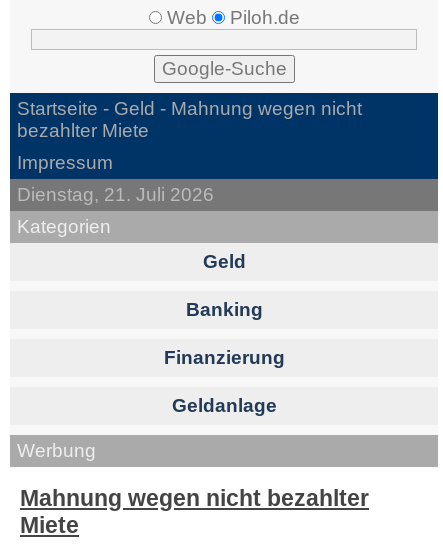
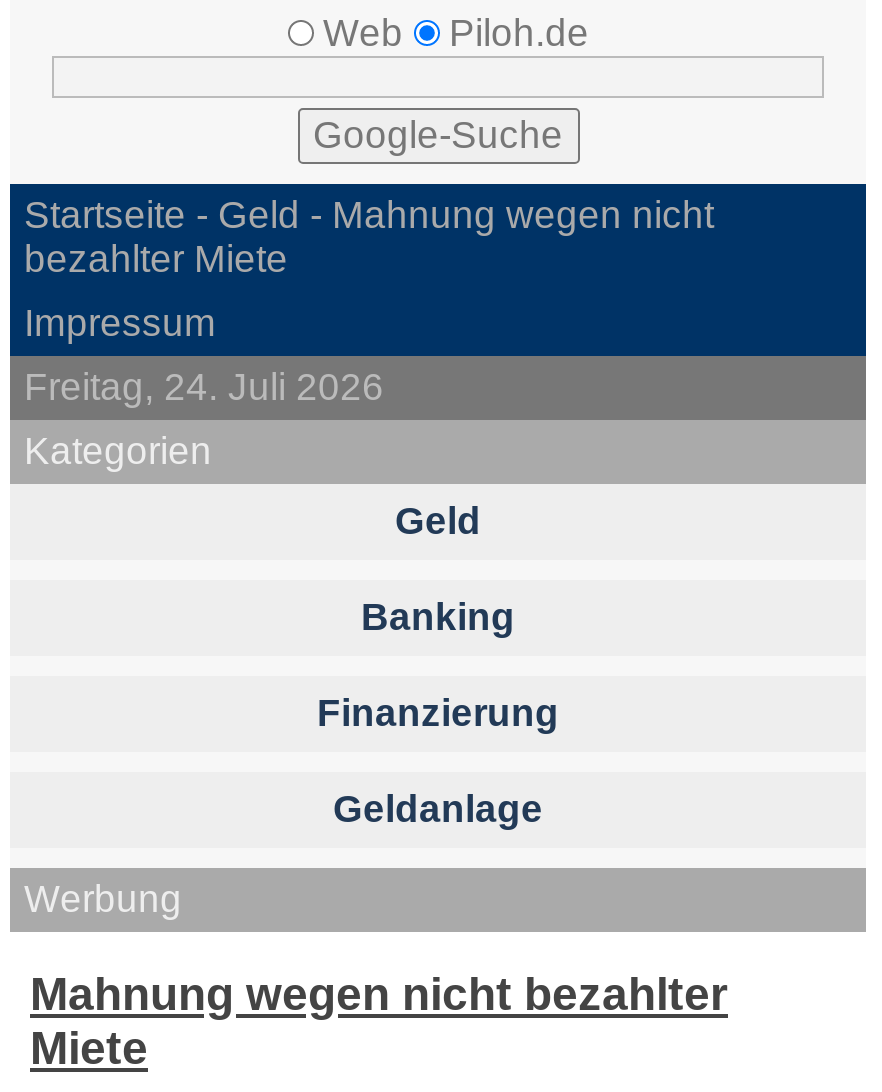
[17,184,214,205] Dienstag, 21. Juli 2026 -> [24,366,384,408] Freitag, 24. Juli 2026

